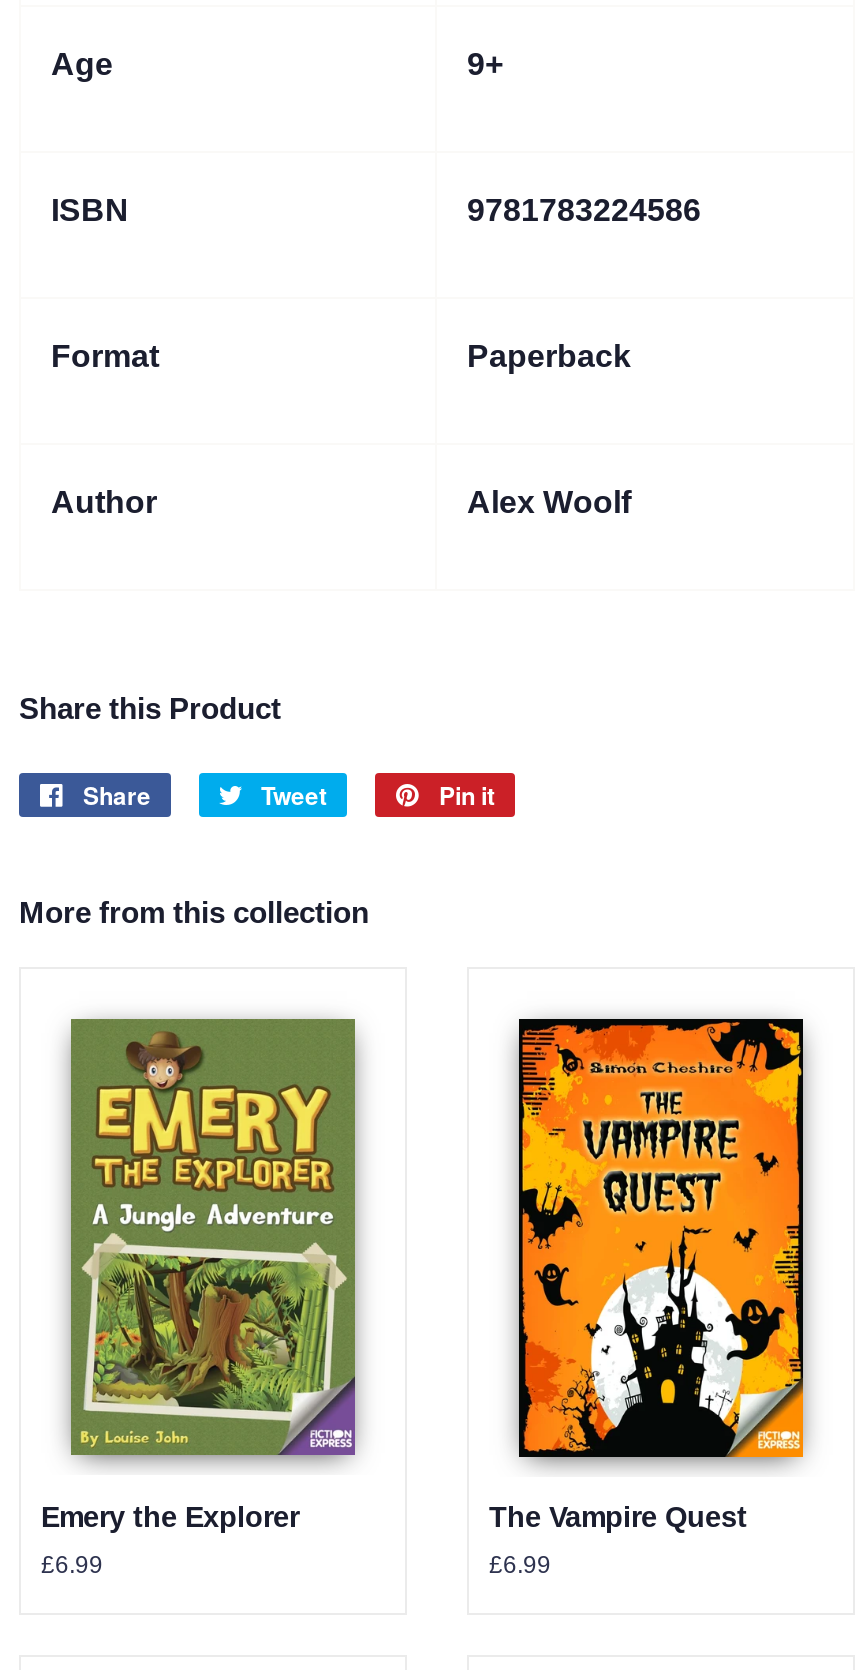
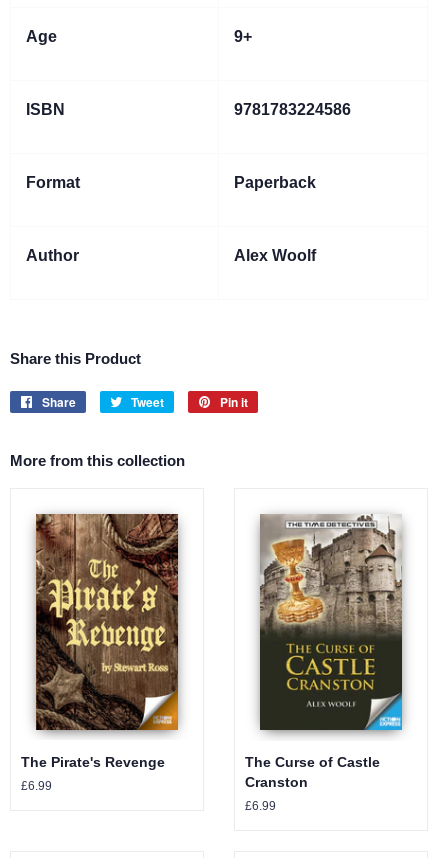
[41,1017,357,1534] [image] | Emery the Explorer -> [21,513,179,770] [image] | The Pirate's Revenge
[489,1017,805,1534] [image] | The Vampire Quest -> [245,514,403,790] [image] | The Curse of Castle | Cranston

